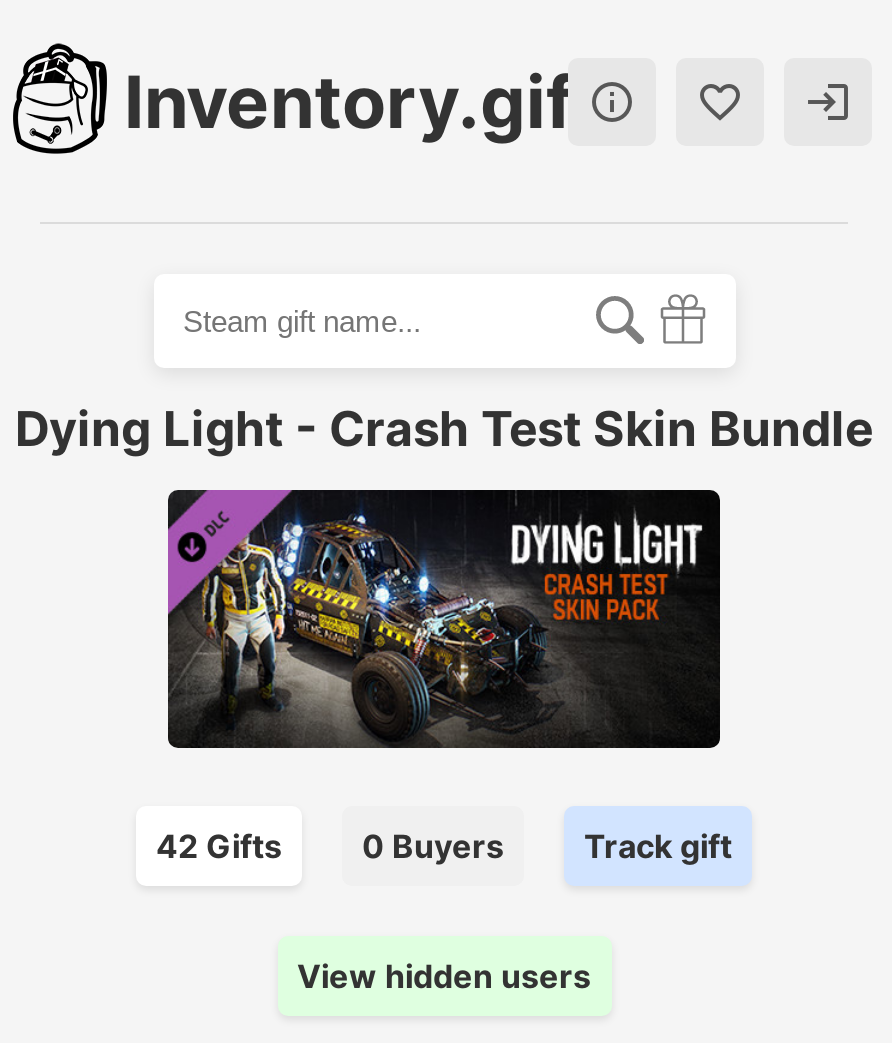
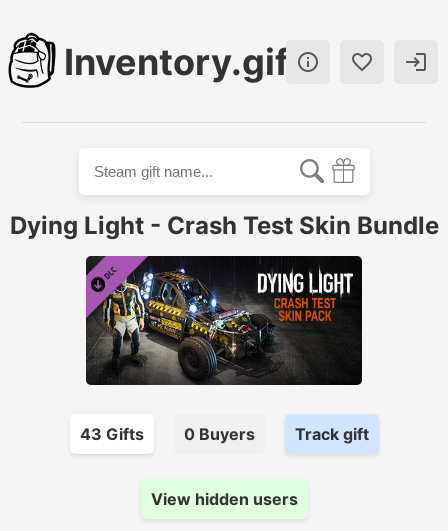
[156,826,732,866] 42 Gifts 0 Buyers Track gift -> [79,424,368,444] 43 Gifts 0 Buyers Track gift

